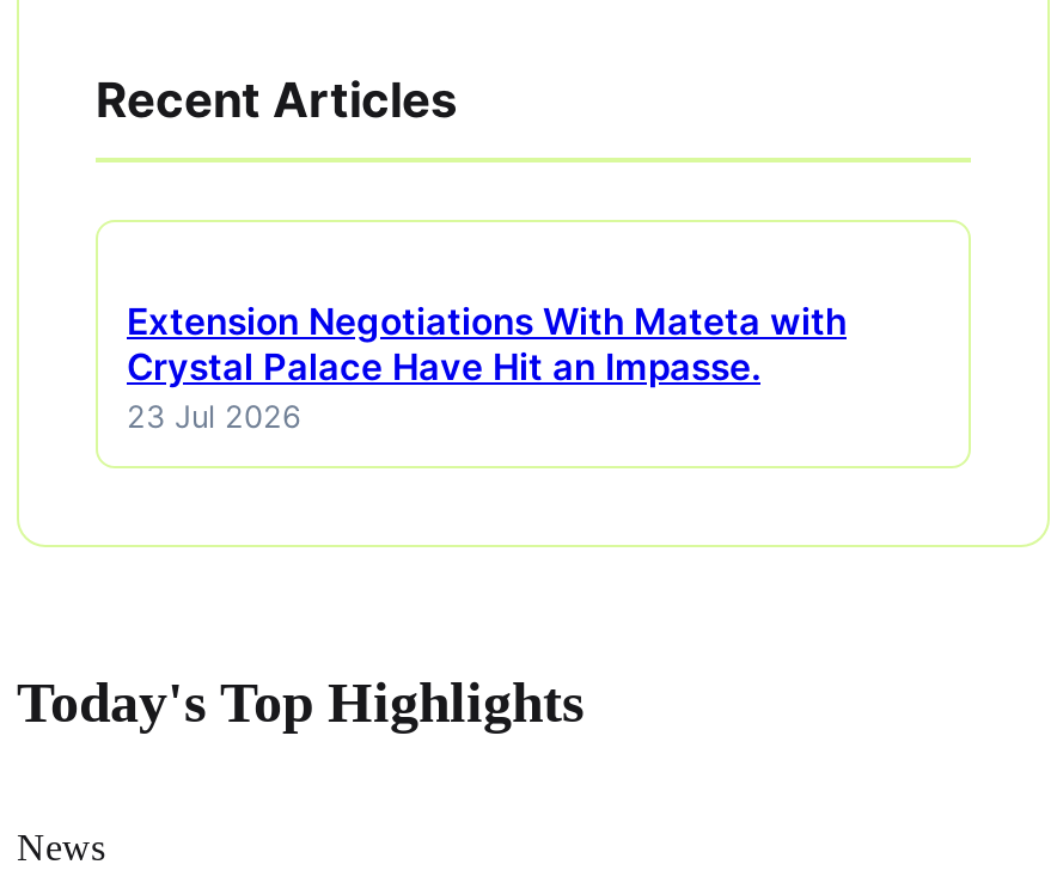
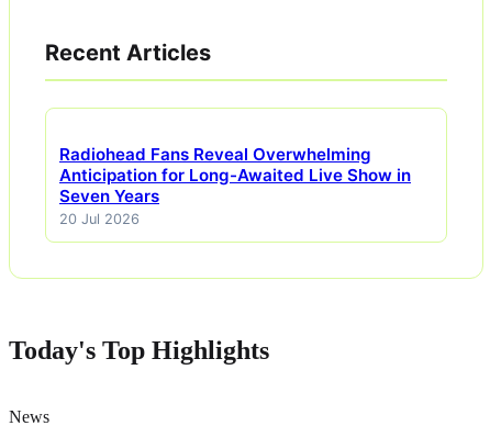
[127,299,847,435] Extension Negotiations With Mateta with | Crystal Palace Have Hit an Impasse. | 23 Jul 2026 -> [59,144,411,227] Radiohead Fans Reveal Overwhelming | Anticipation for Long-Awaited Live Show in | Seven Years | 20 Jul 2026

